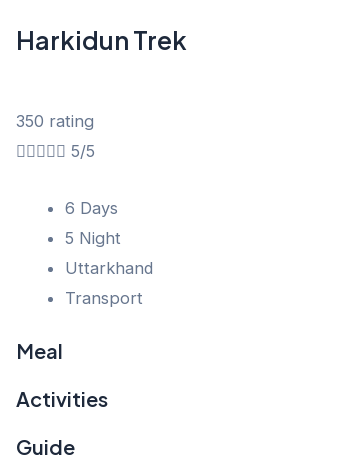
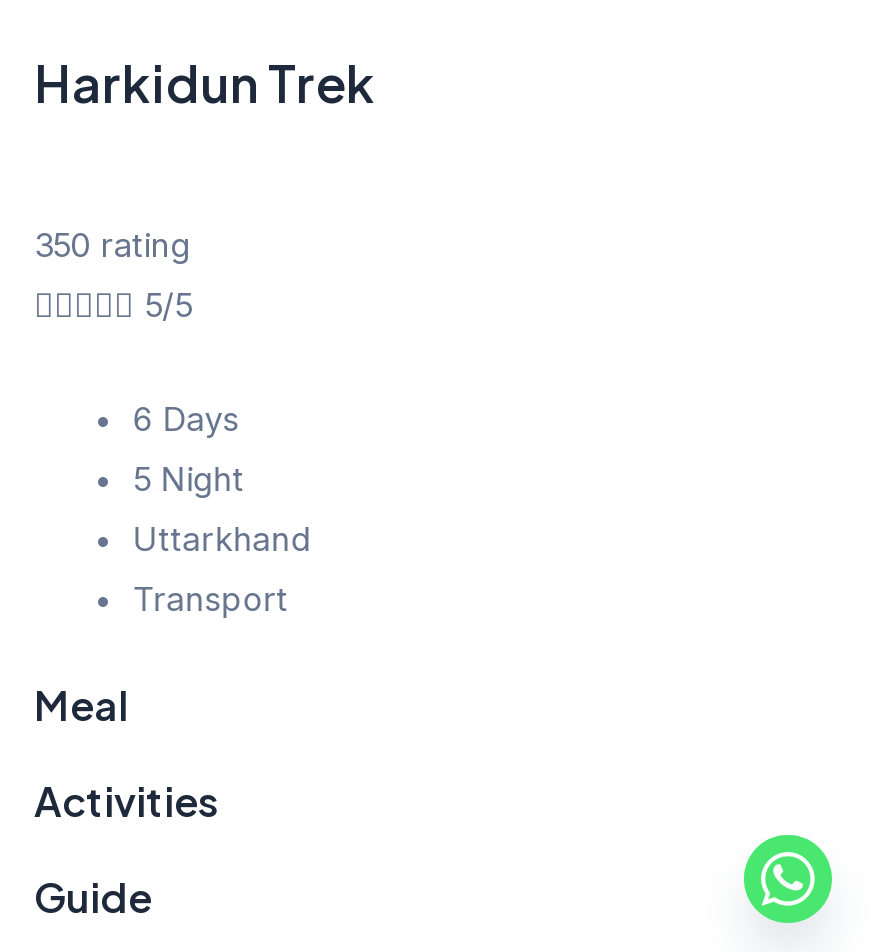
none -> [742,833,834,939] [image]

